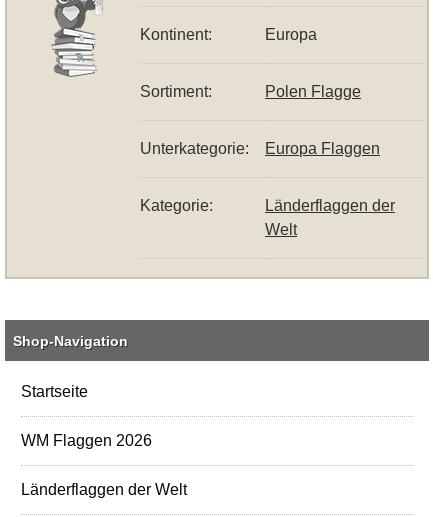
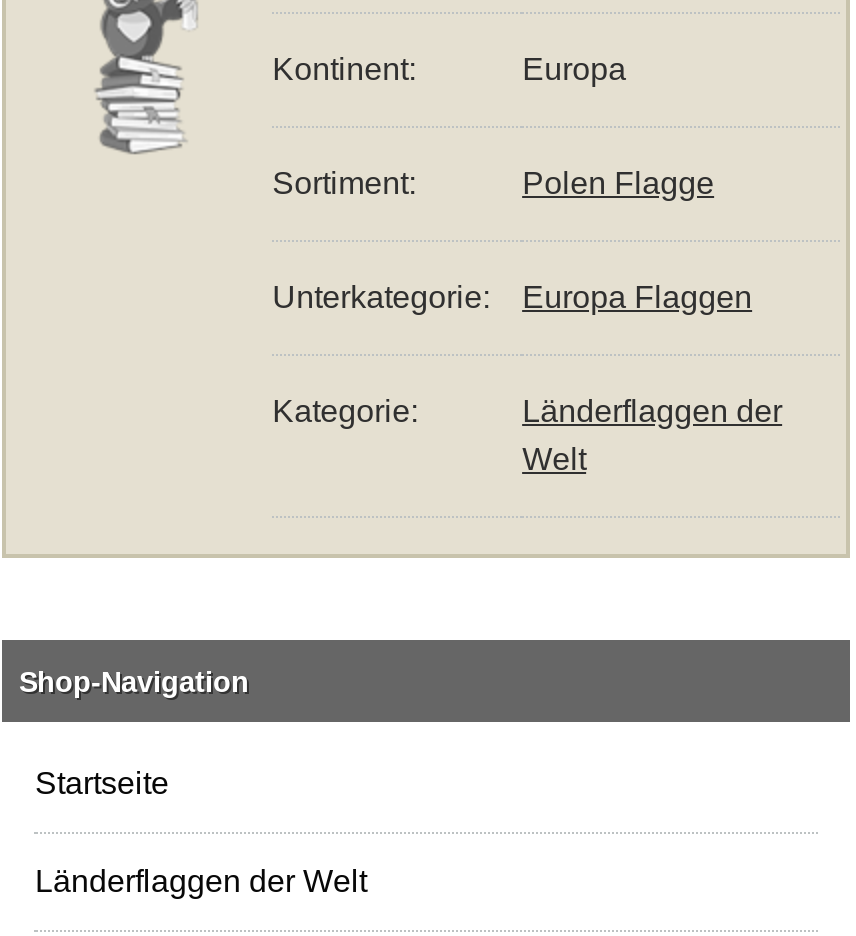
[21,432,152,449] WM Flaggen 2026 -> none

